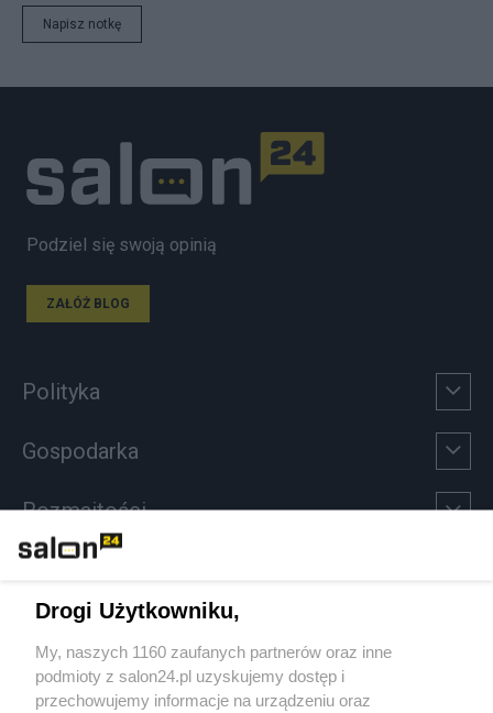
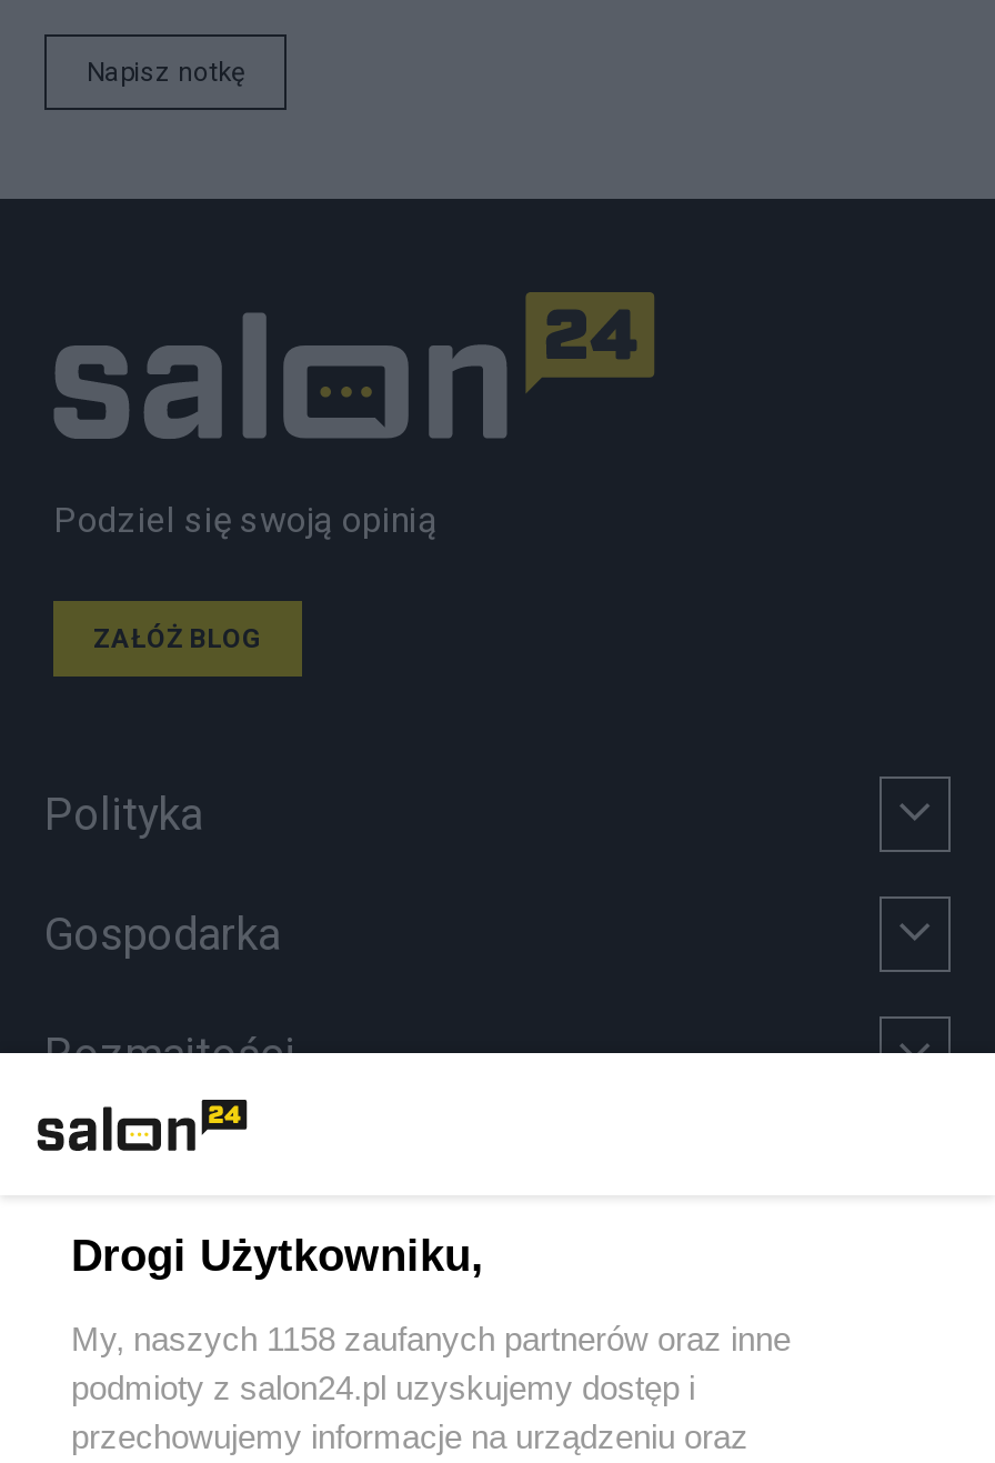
[35,641,392,660] My, naszych 1160 zaufanych partnerów oraz inne -> [71,1319,791,1356] My, naszych 1158 zaufanych partnerów oraz inne

